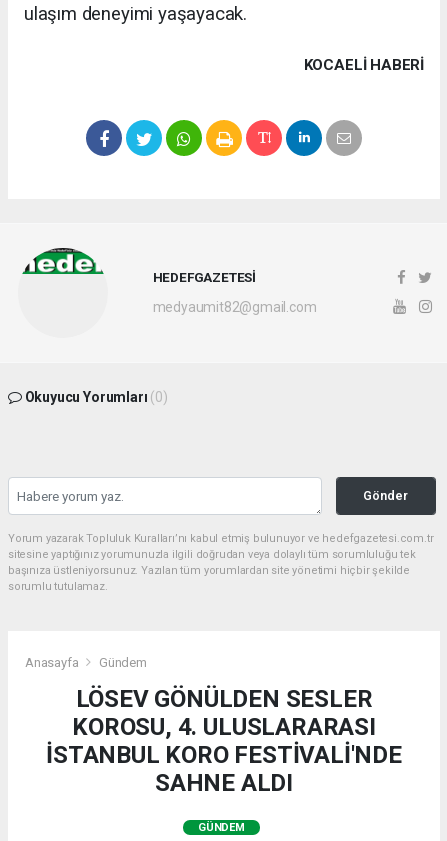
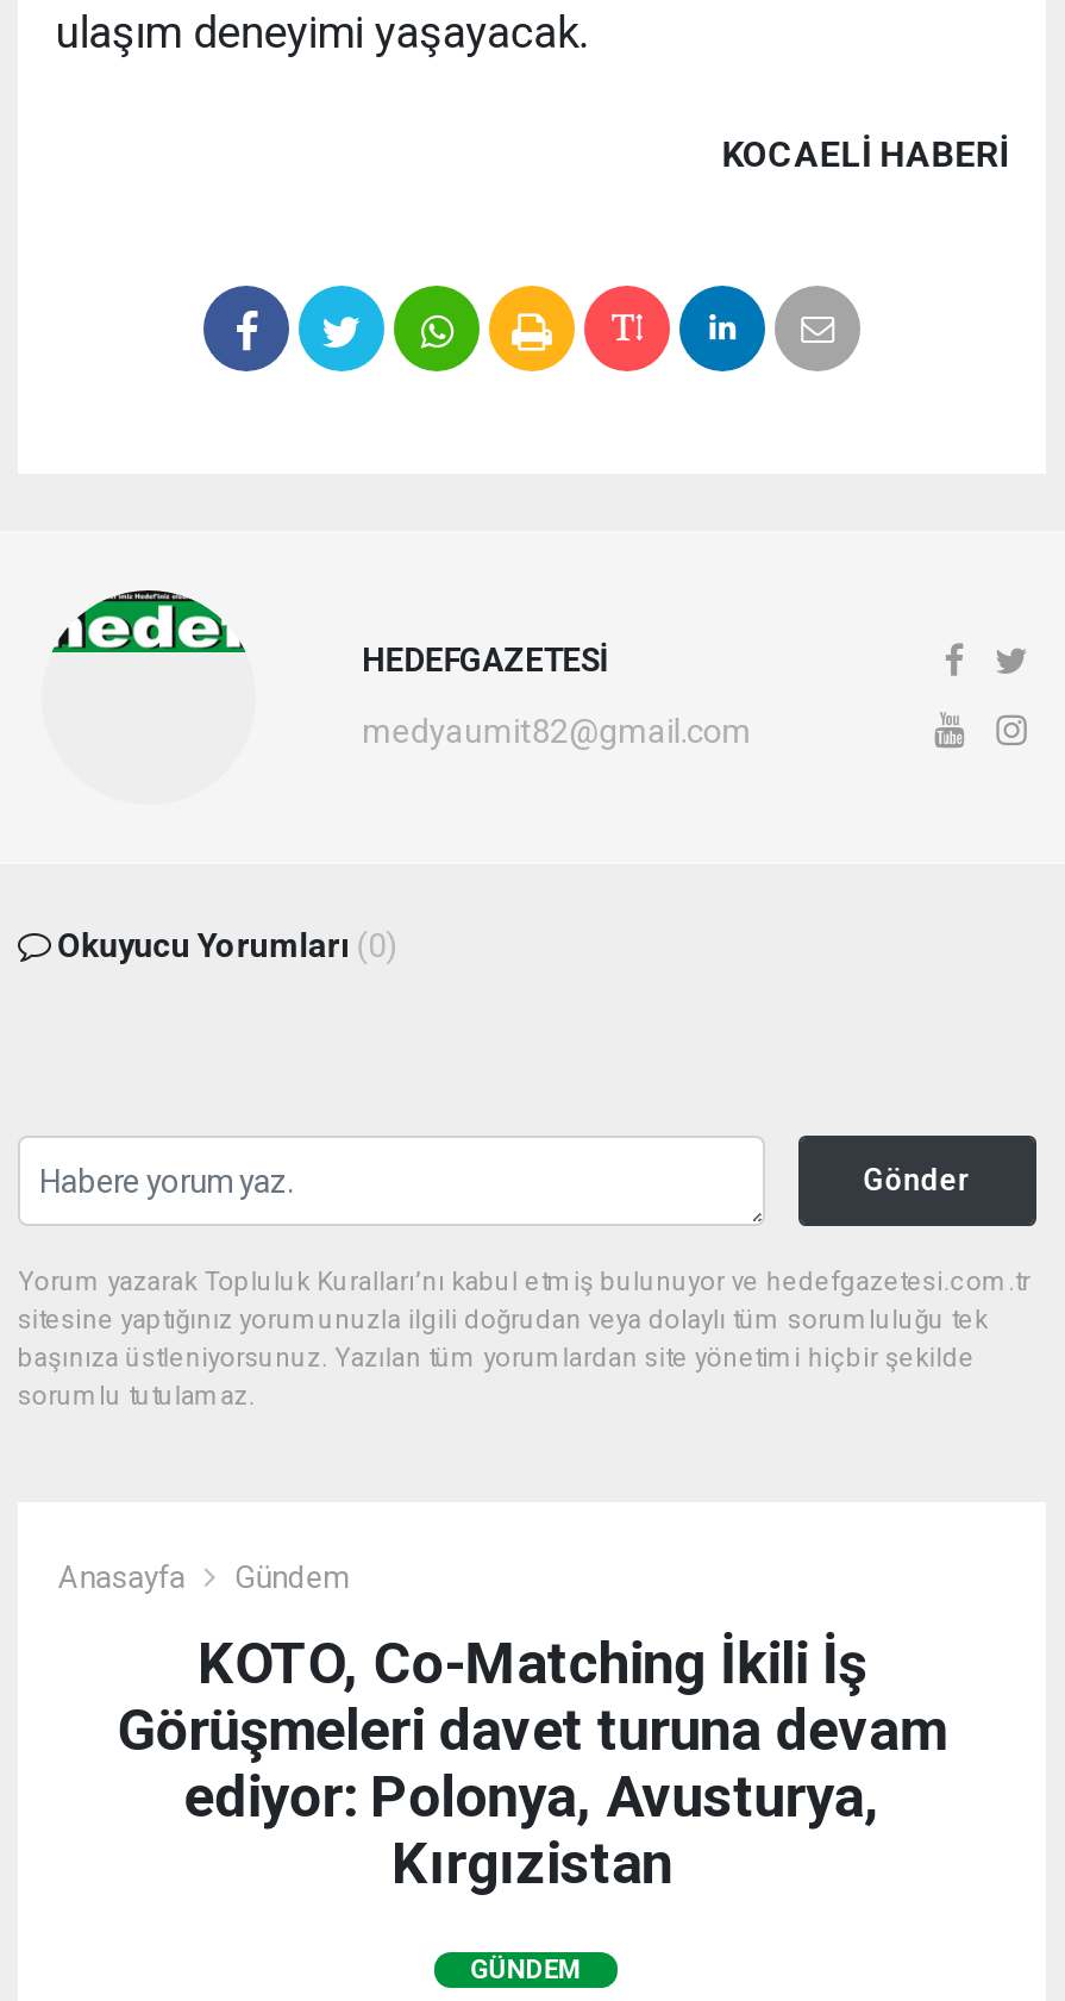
[46,685,402,797] LÖSEV GÖNÜLDEN SESLER | KOROSU, 4. ULUSLARARASI | İSTANBUL KORO FESTİVALİ'NDE | SAHNE ALDI -> [118,1632,946,1898] KOTO, Co-Matching İkili İş | Görüşmeleri davet turuna devam | ediyor: Polonya, Avusturya, | Kırgızistan

